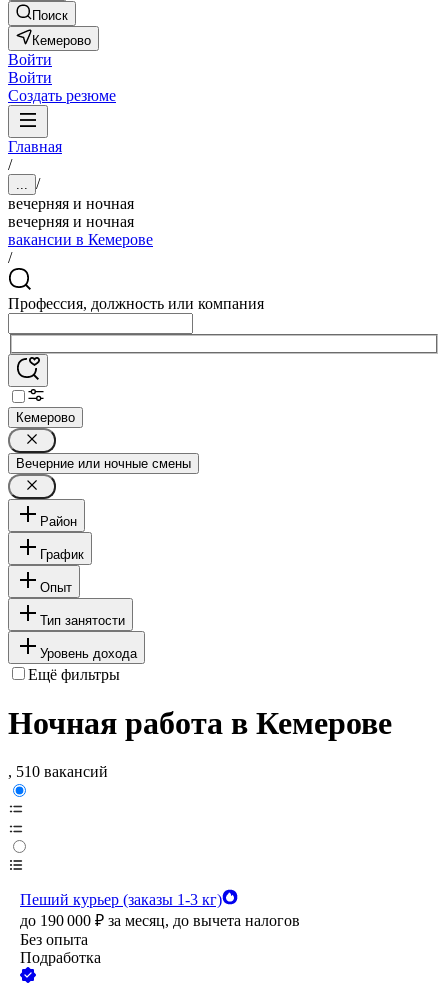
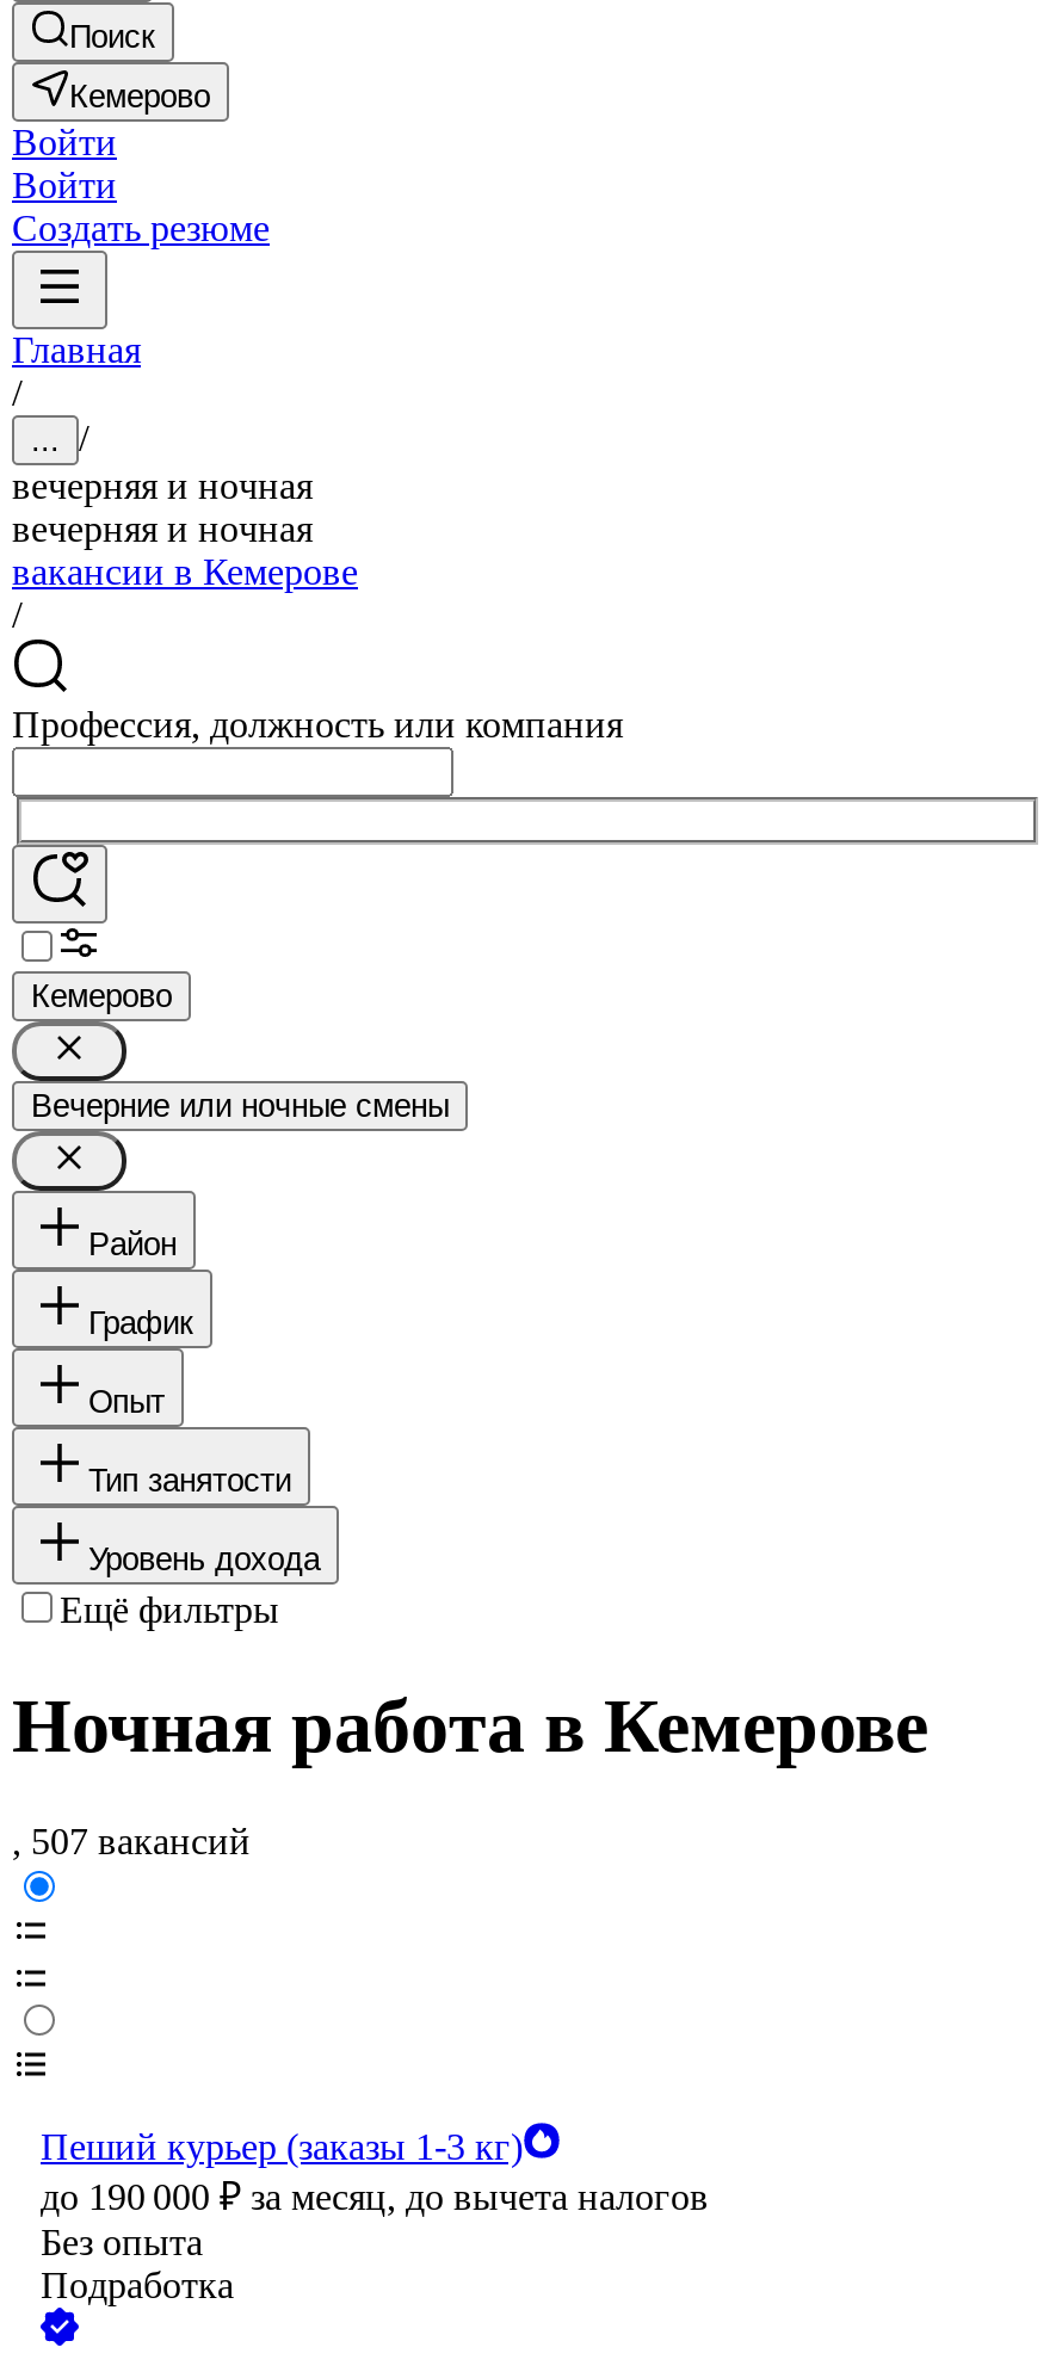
[8,763,108,780] , 510 вакансий -> [12,1822,251,1863] , 507 вакансий

